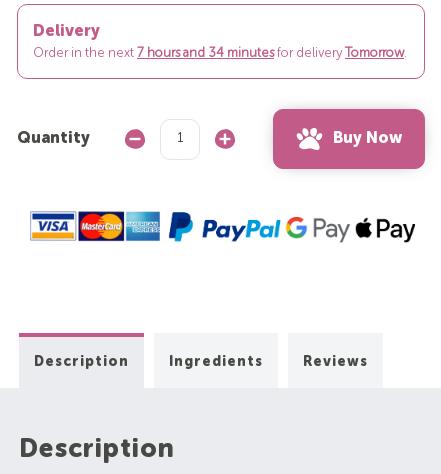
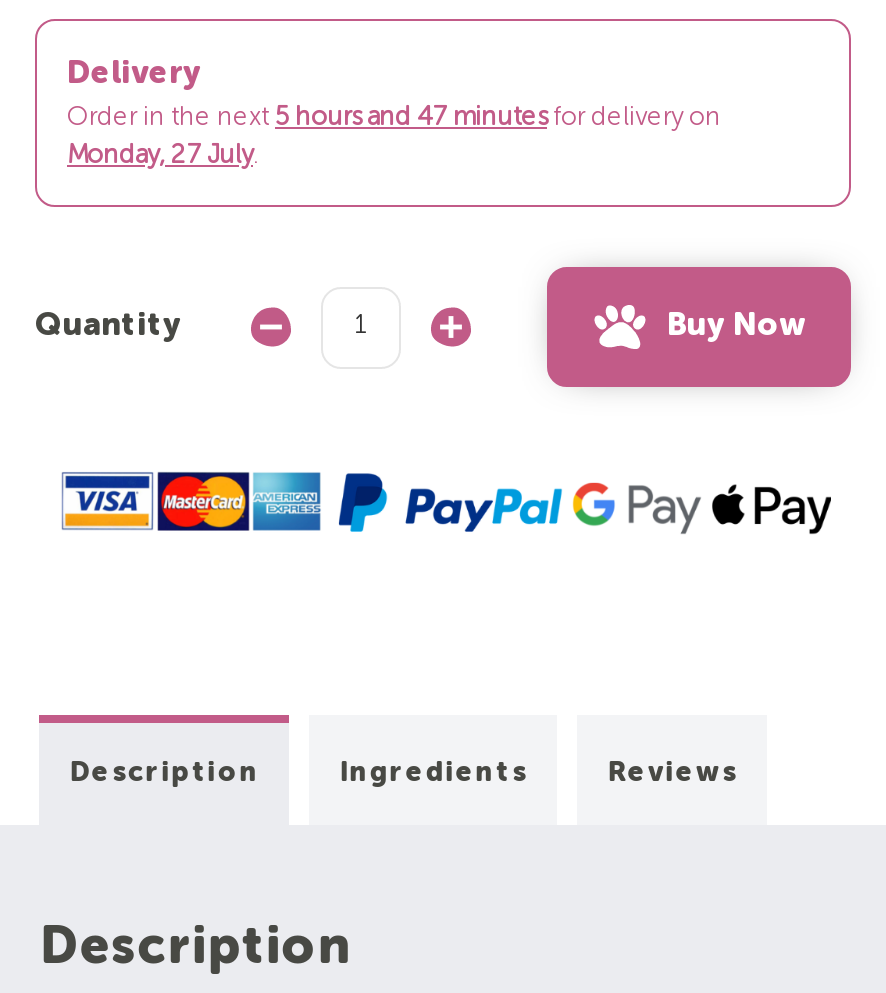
[33,47,407,60] Order in the next 7 hours and 34 minutesfor delivery Tomorrow. -> [67,106,721,170] Order in the next 5 hours and 47 minutes for delivery on | Monday, 27 July.

